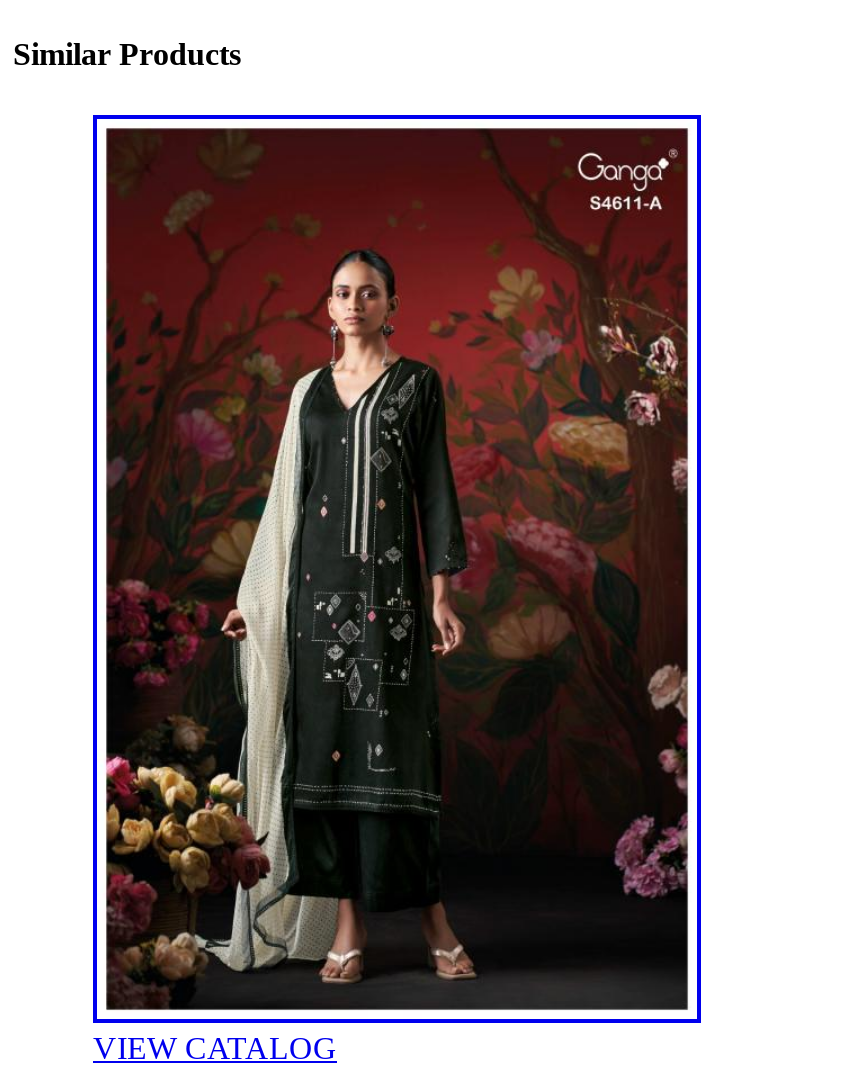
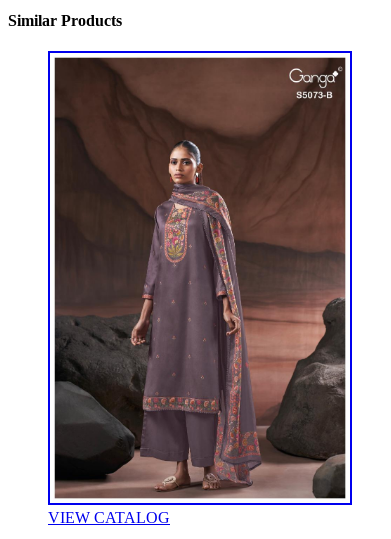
[105,131,689,1011] [image] -> [54,58,346,499] [image]

